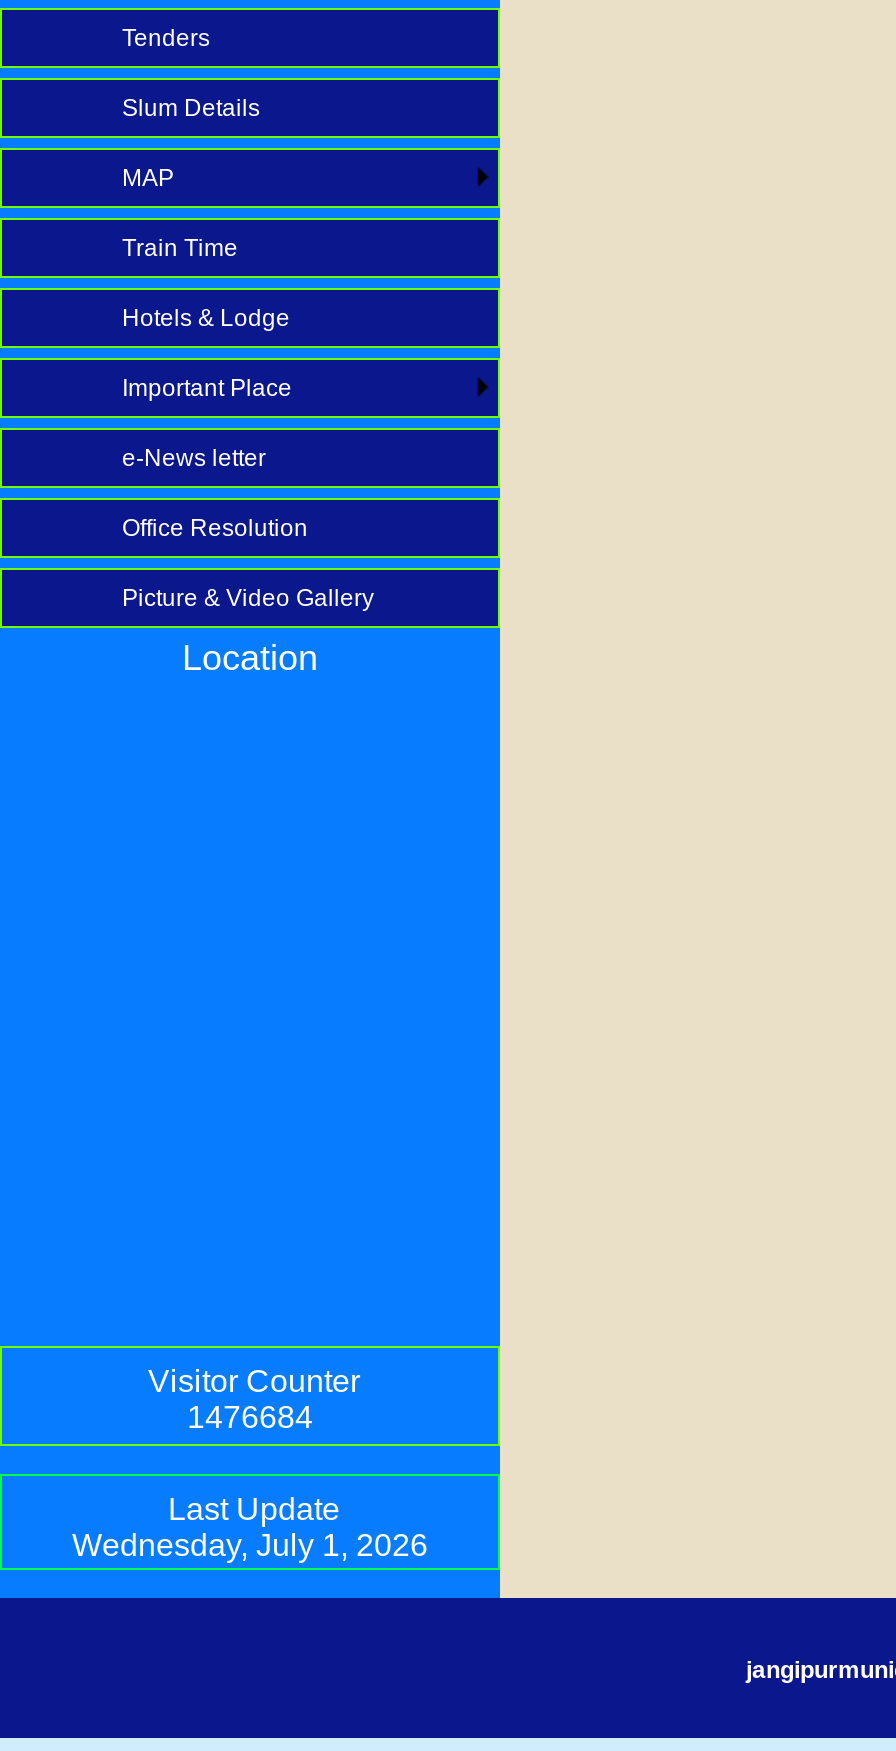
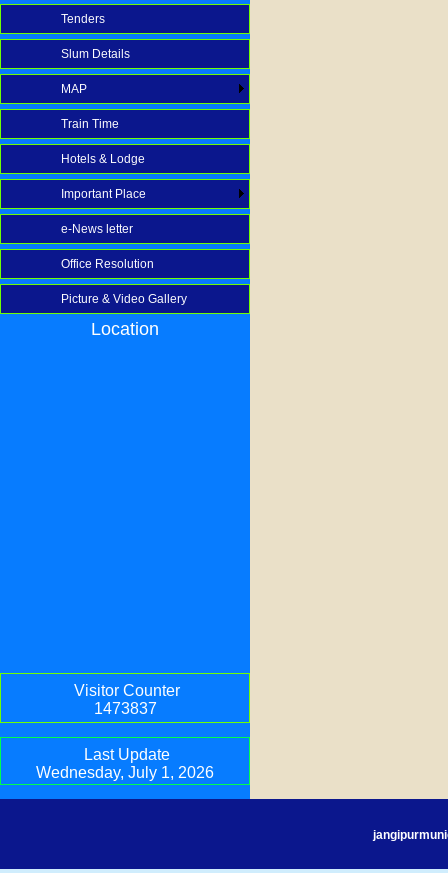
[187,1400,313,1434] 1476684 -> [93,700,156,717] 1473837

